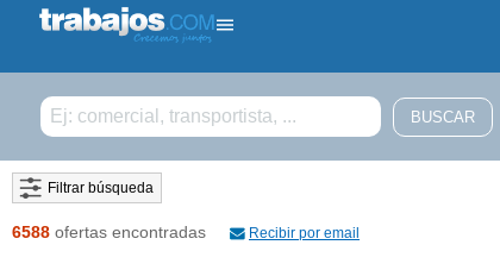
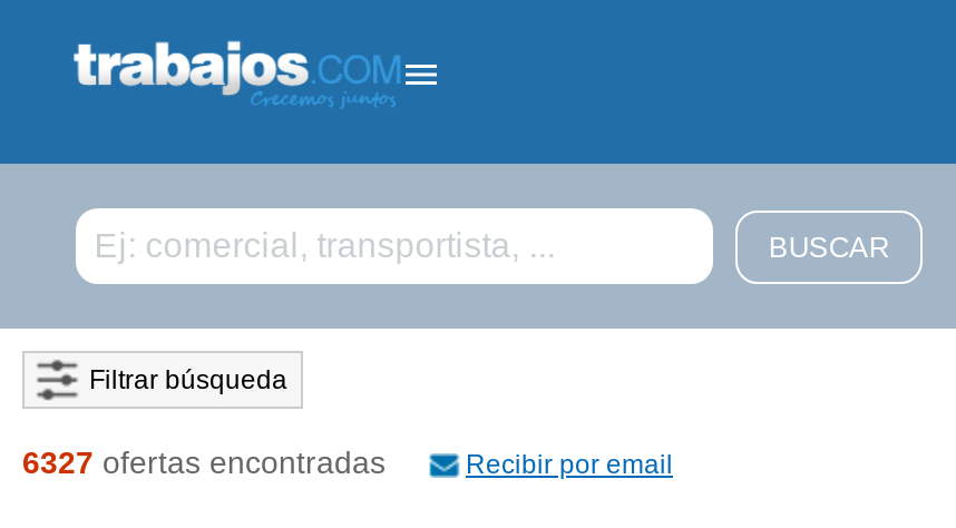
[12,222,211,241] 6588 ofertas encontradas -> [22,444,394,480] 6327 ofertas encontradas

